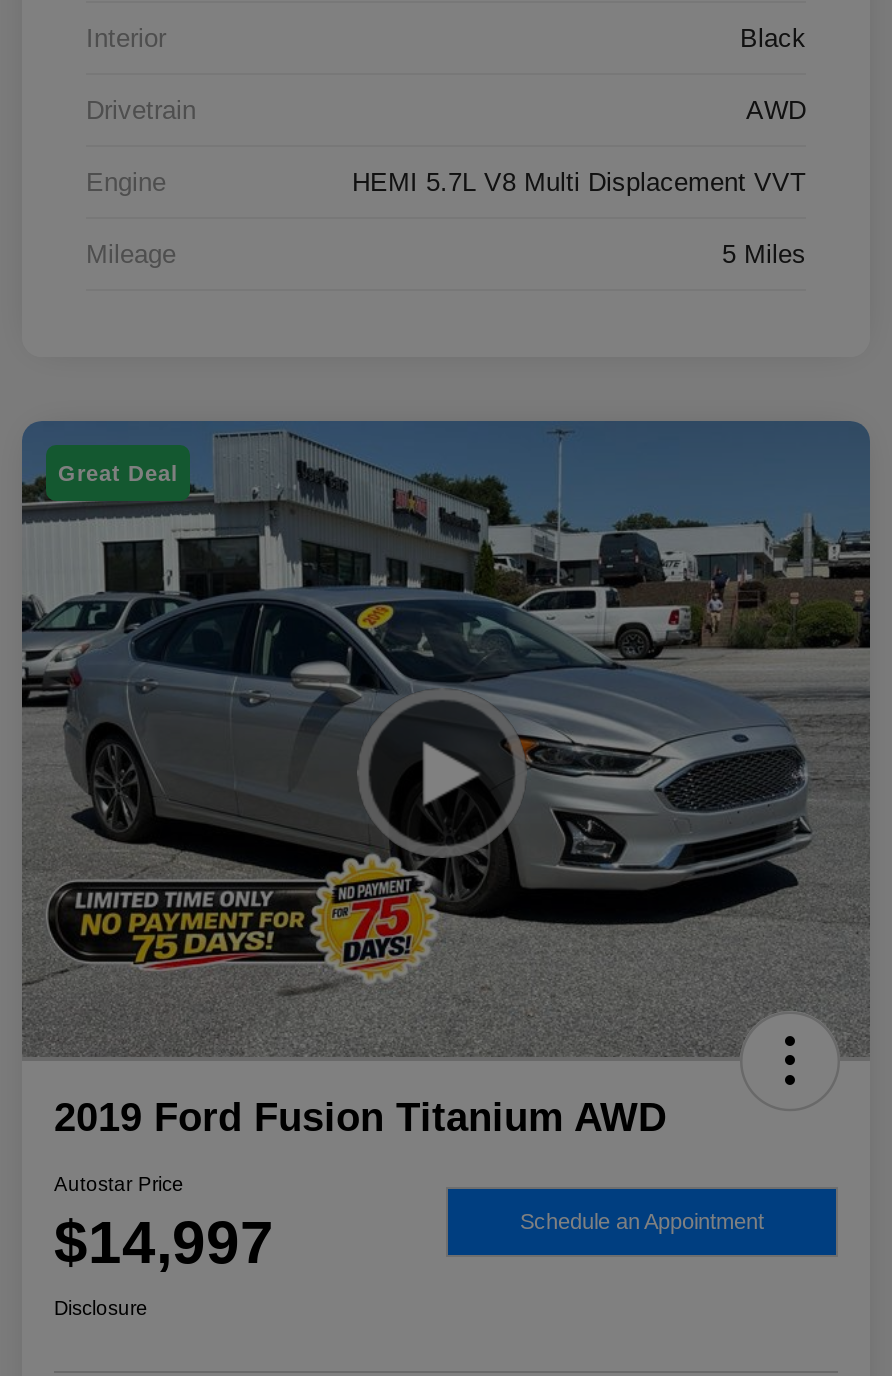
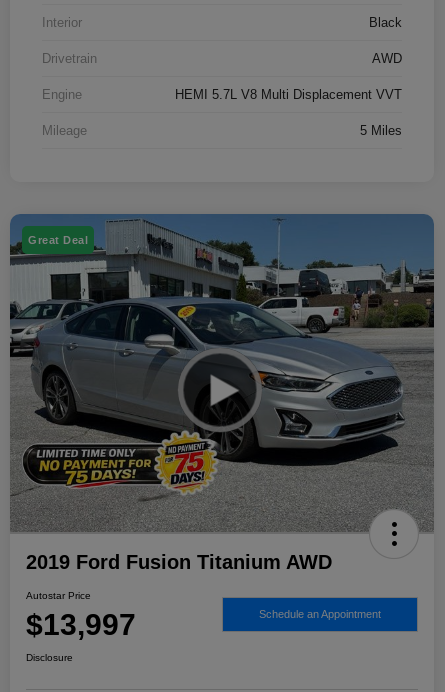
[54,1209,274,1275] $14,997 -> [26,608,136,641] $13,997

